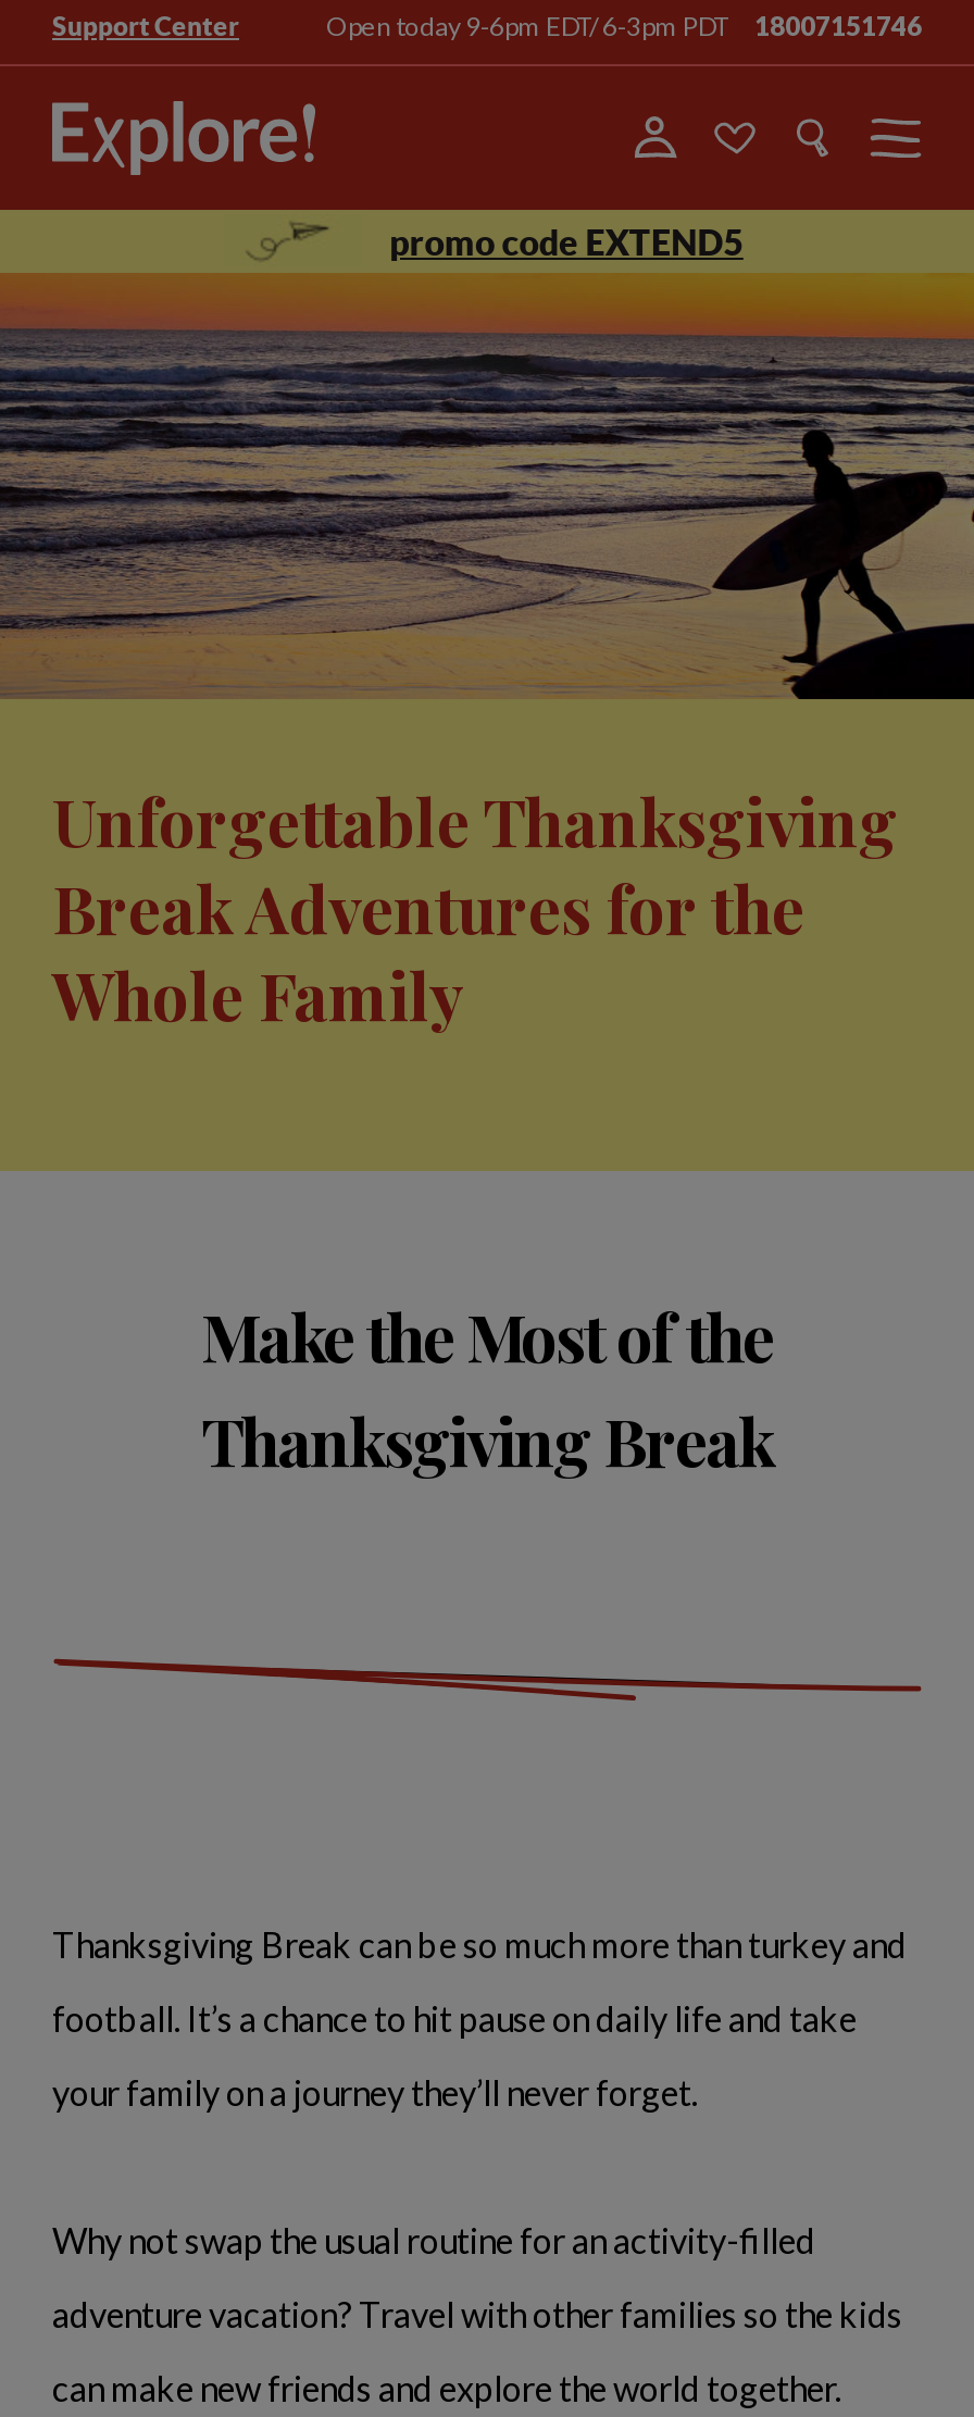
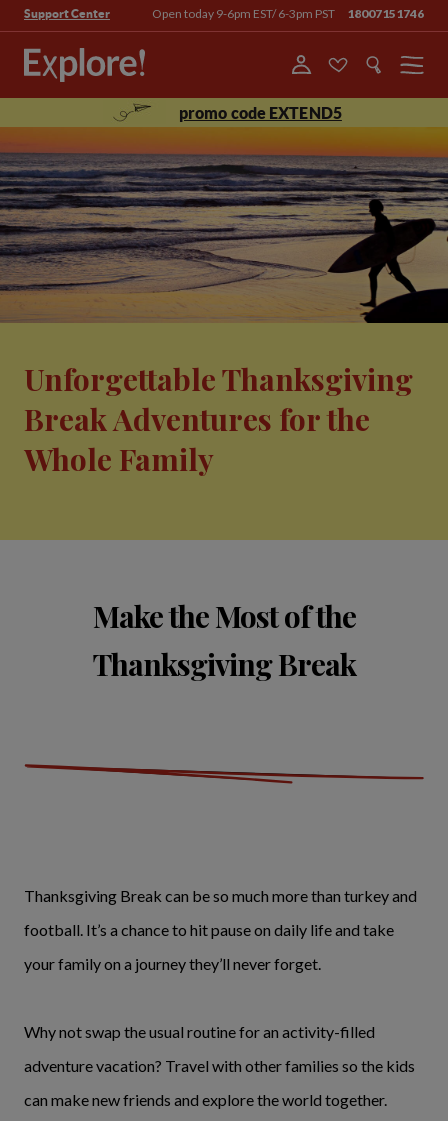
[326,10,728,42] Open today 9-6pm EDT/ 6-3pm PDT -> [152,6,335,21] Open today 9-6pm EST/ 6-3pm PST

